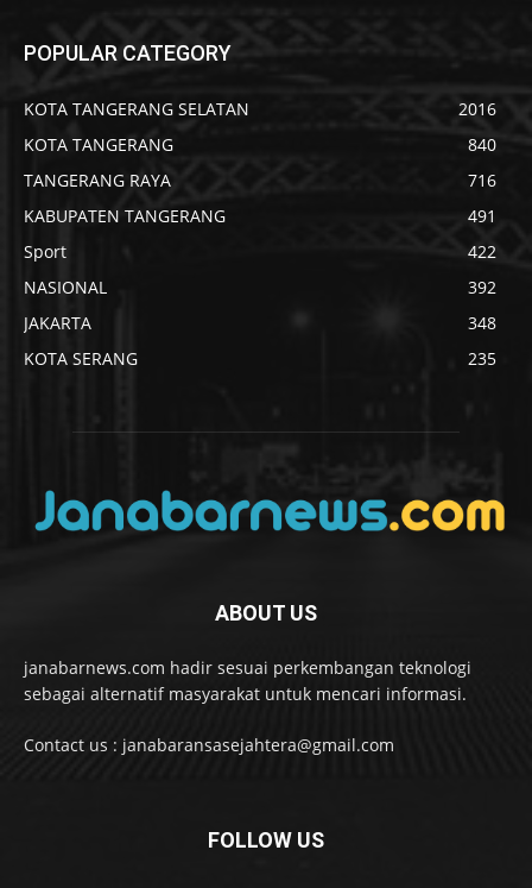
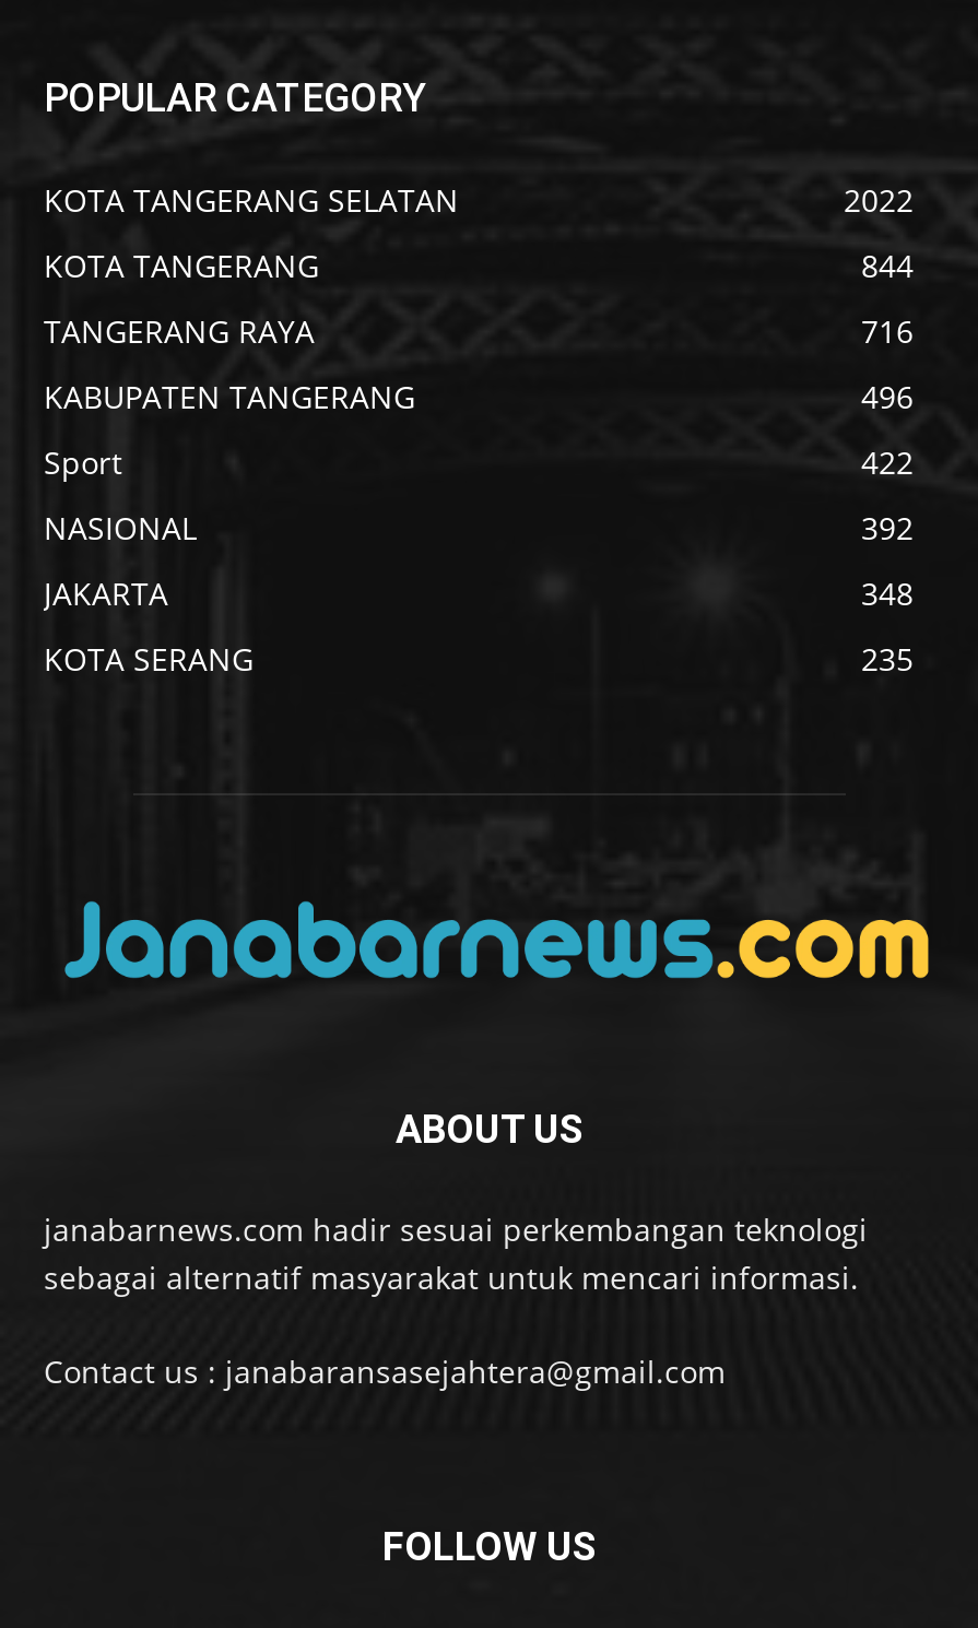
[458,97,496,120] 2016 -> [844,179,914,220] 2022
[468,133,496,155] 840 -> [861,244,914,286] 844
[468,204,496,227] 491 -> [861,375,914,417] 496

